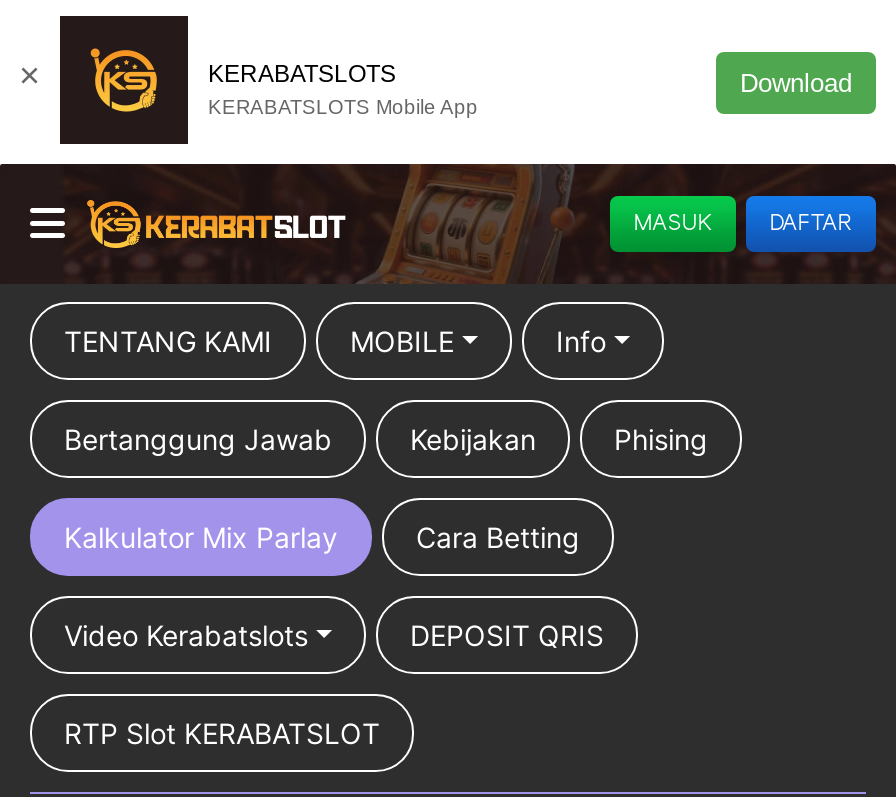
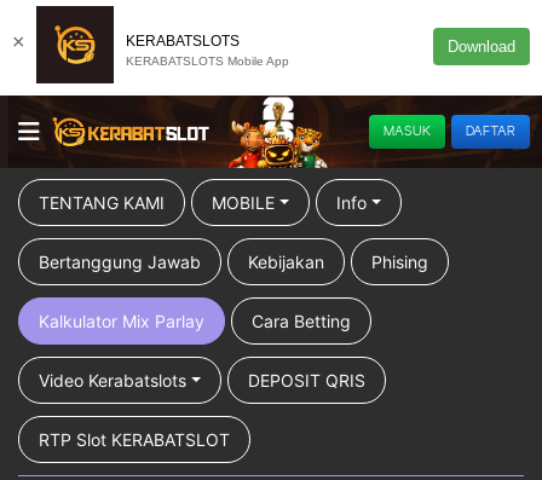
[356,164,574,284] [image] -> [221,96,346,169] [image]

